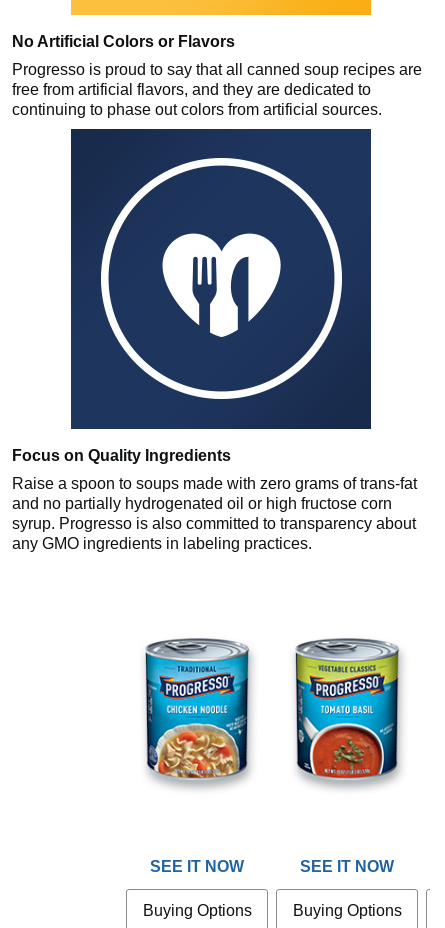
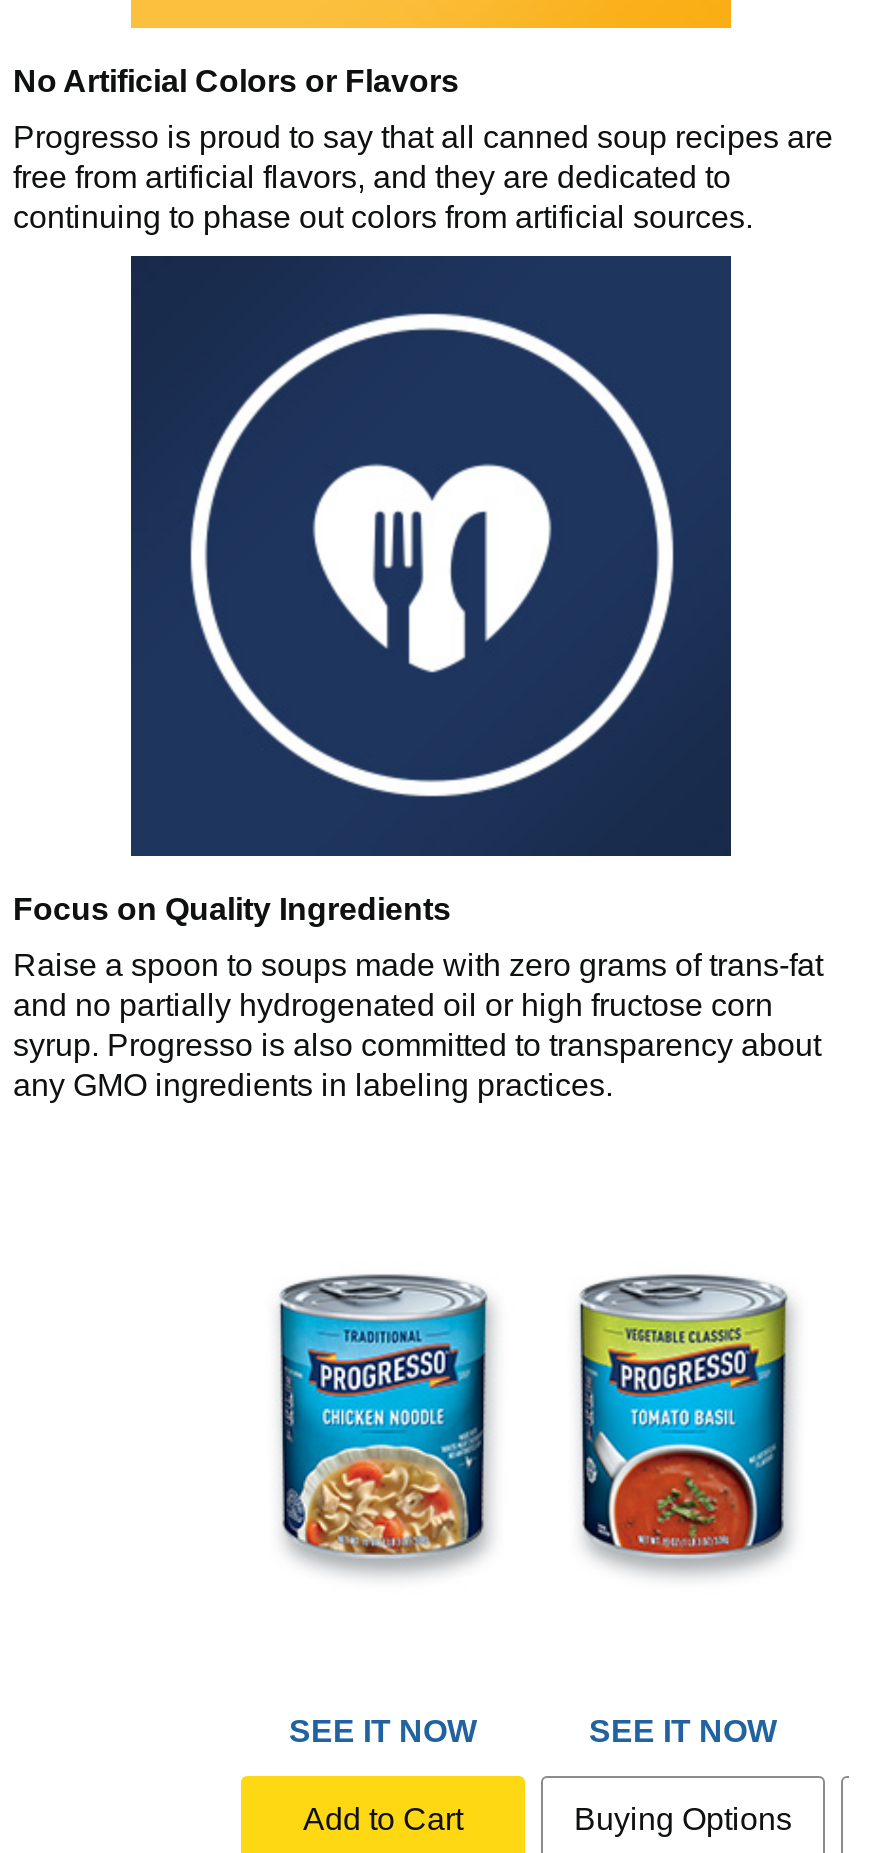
[142,902,251,919] Buying Options -> [303,1801,463,1835] Add to Cart

